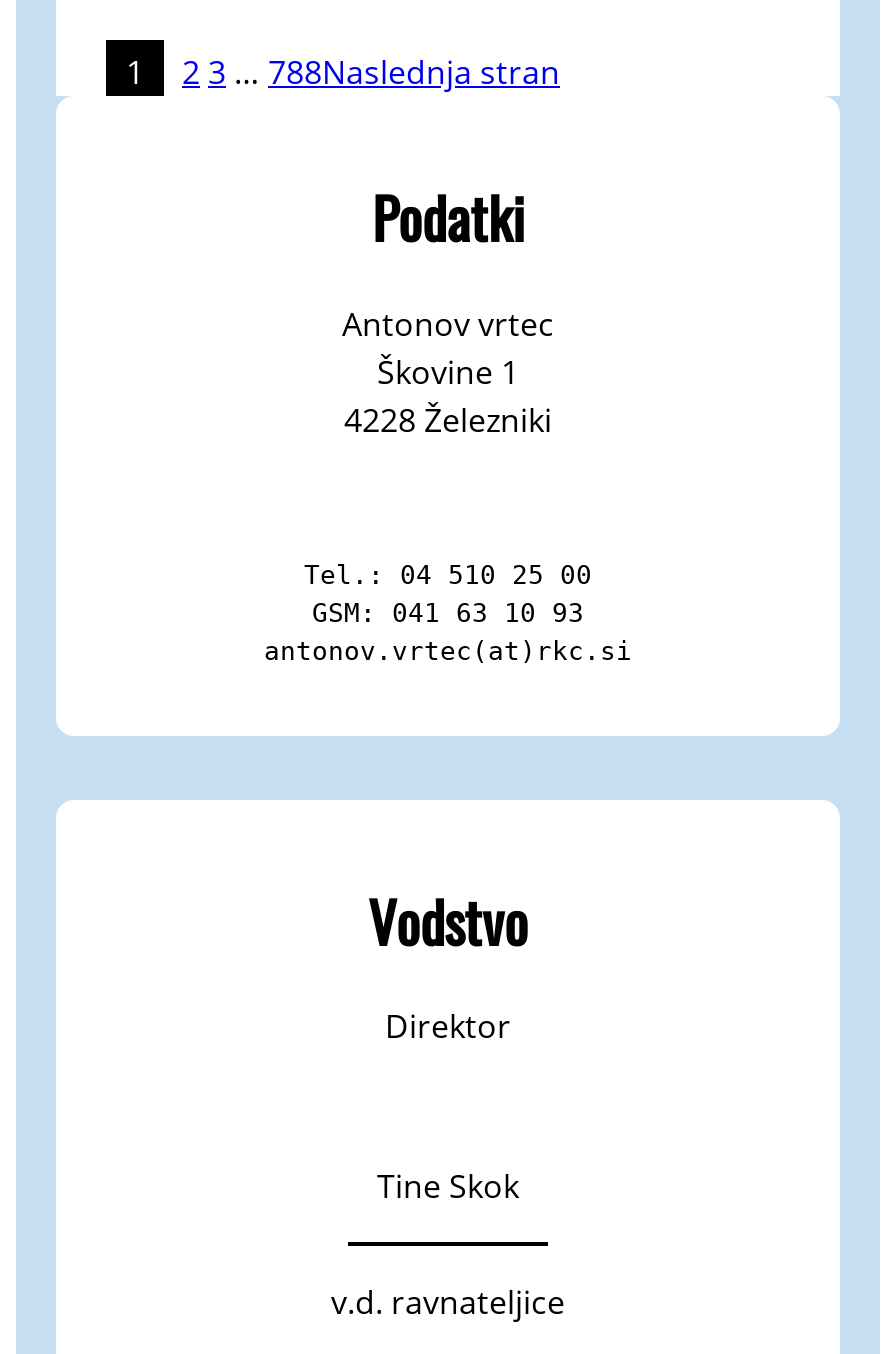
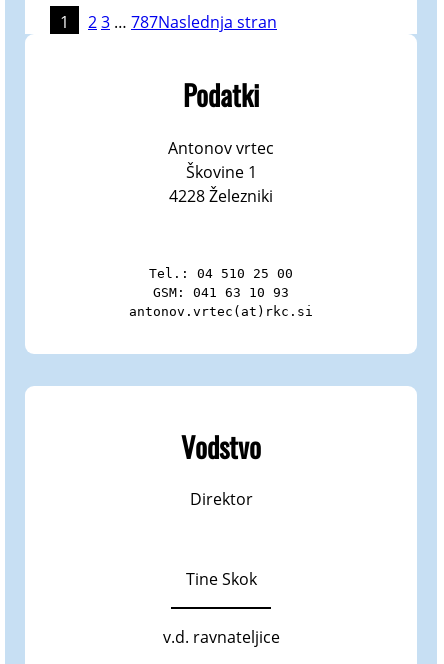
[182,50,560,94] 2 3 … 788Naslednja stran -> [88,11,277,33] 2 3 … 787Naslednja stran

